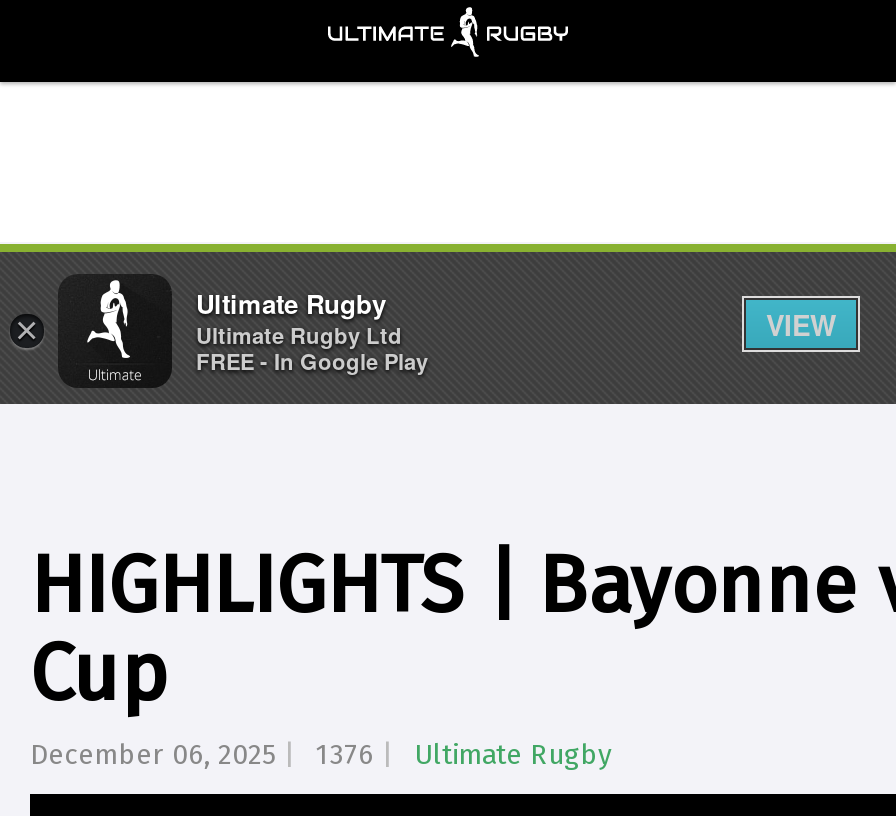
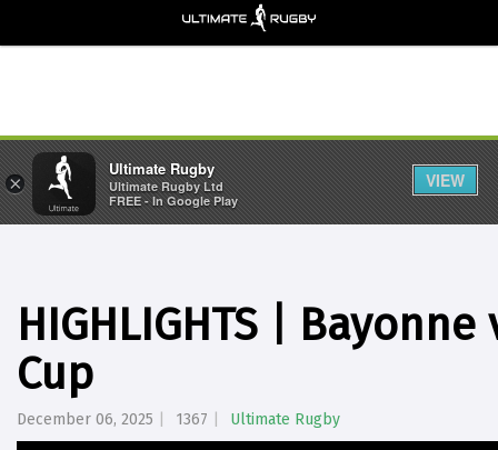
[30,738,612,772] December 06, 2025 1376 Ultimate Rugby -> [17,410,340,429] December 06, 2025 1367 Ultimate Rugby

